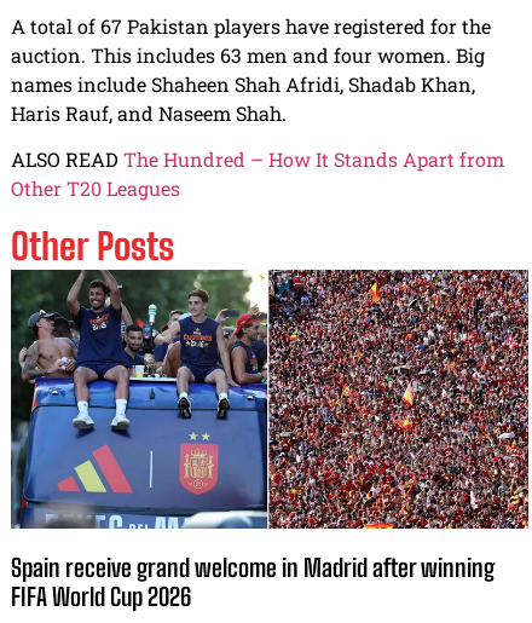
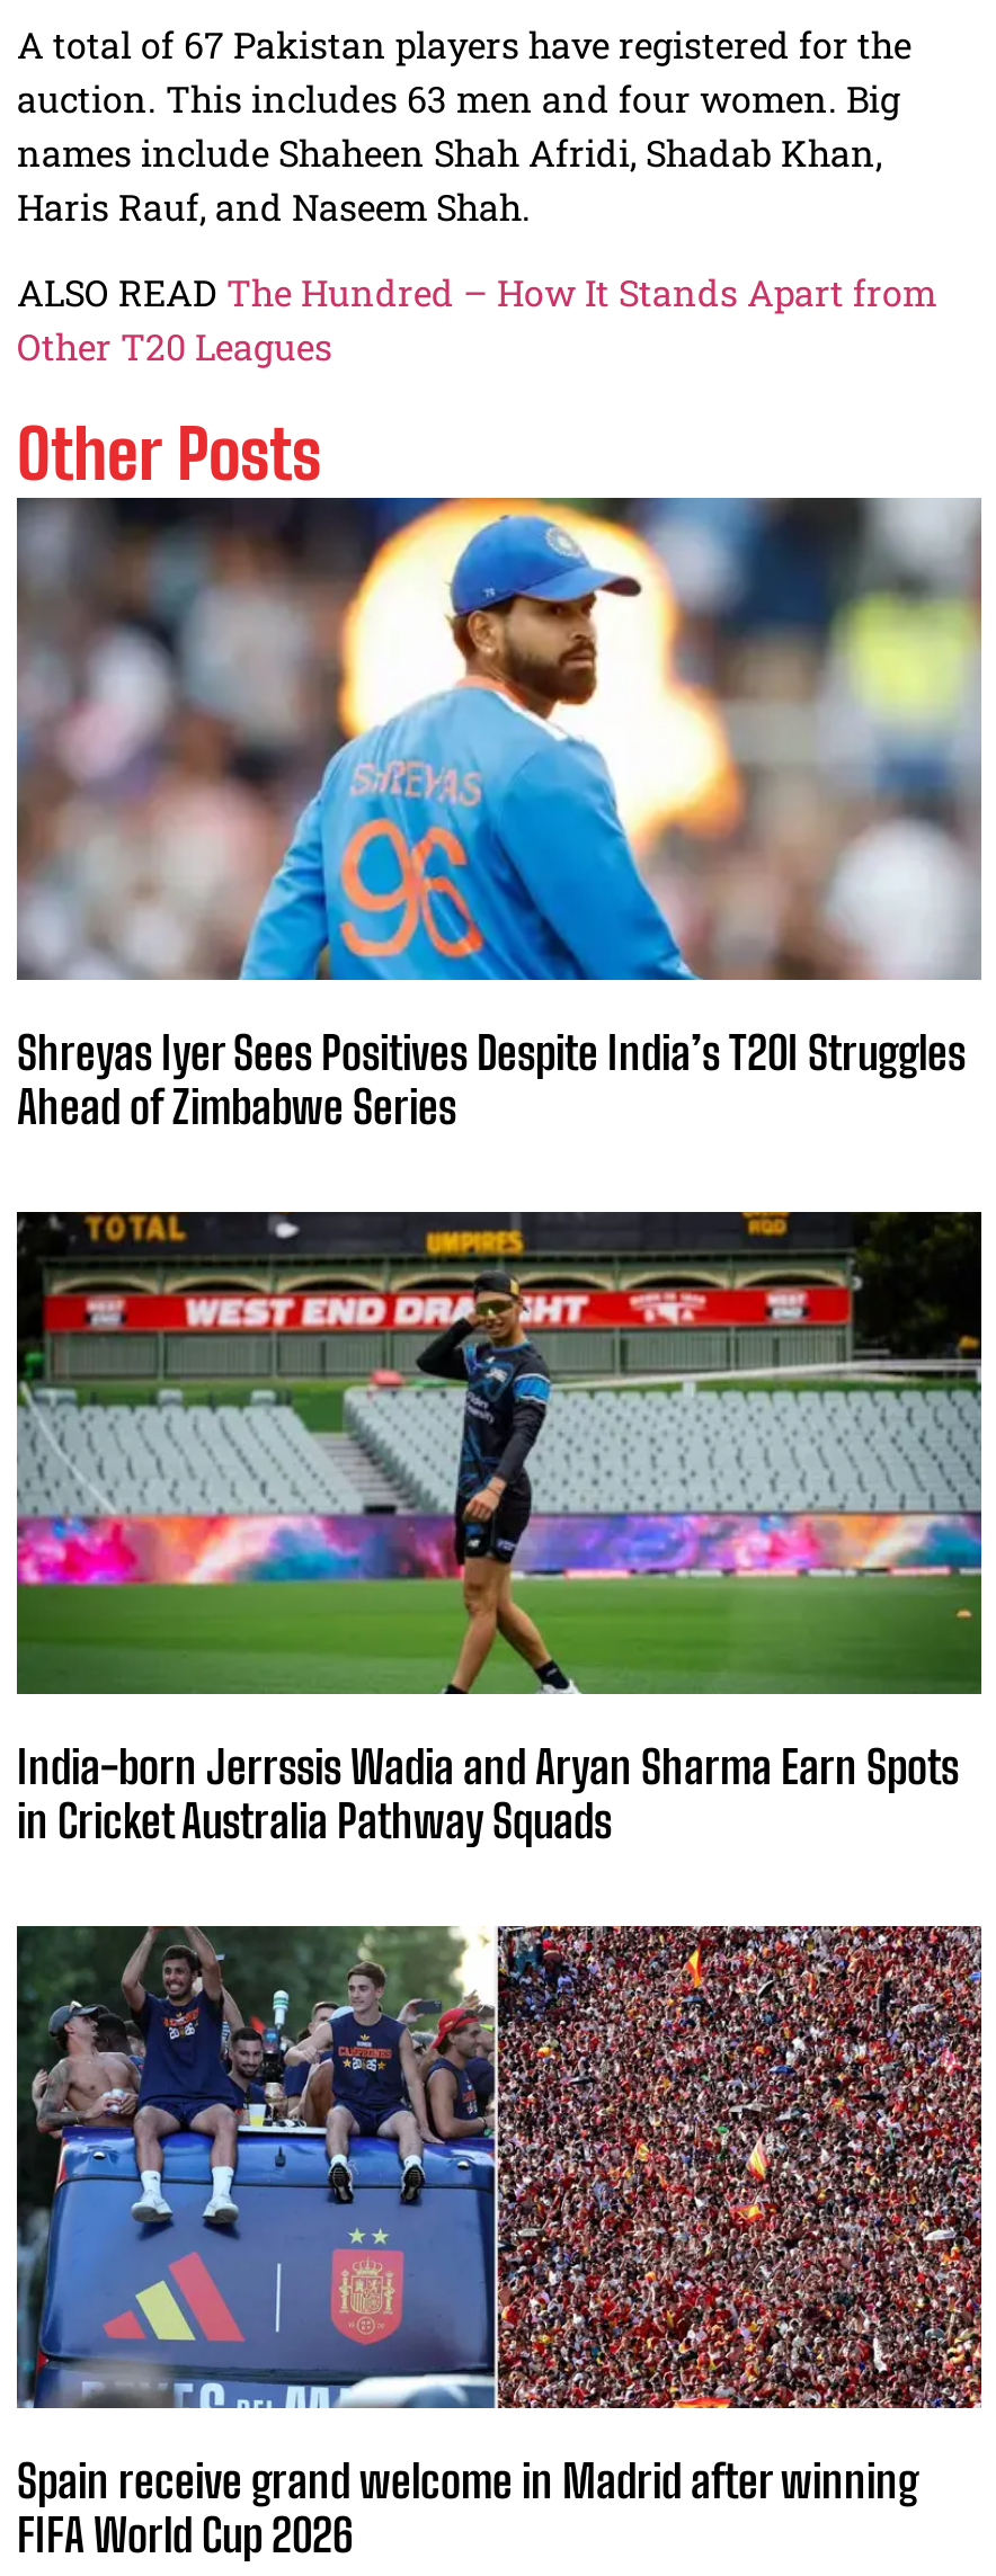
none -> [15,496,981,1132] [image] | Shreyas Iyer Sees Positives Despite India’s T20I Struggles | Ahead of Zimbabwe Series
none -> [15,1210,984,1847] [image] | India-born Jerrssis Wadia and Aryan Sharma Earn Spots | in Cricket Australia Pathway Squads

